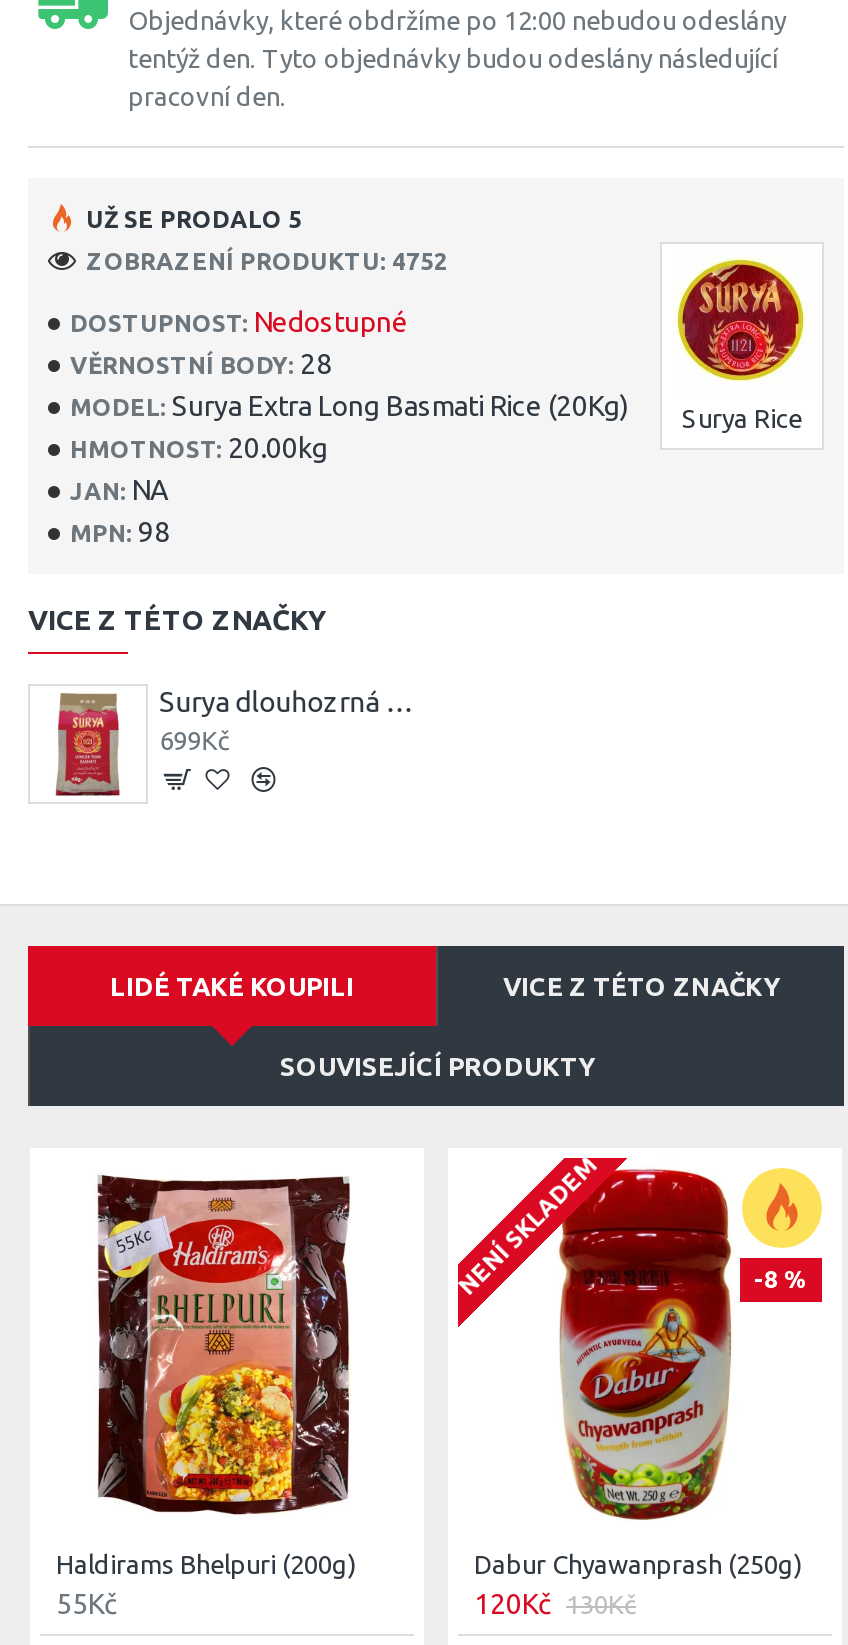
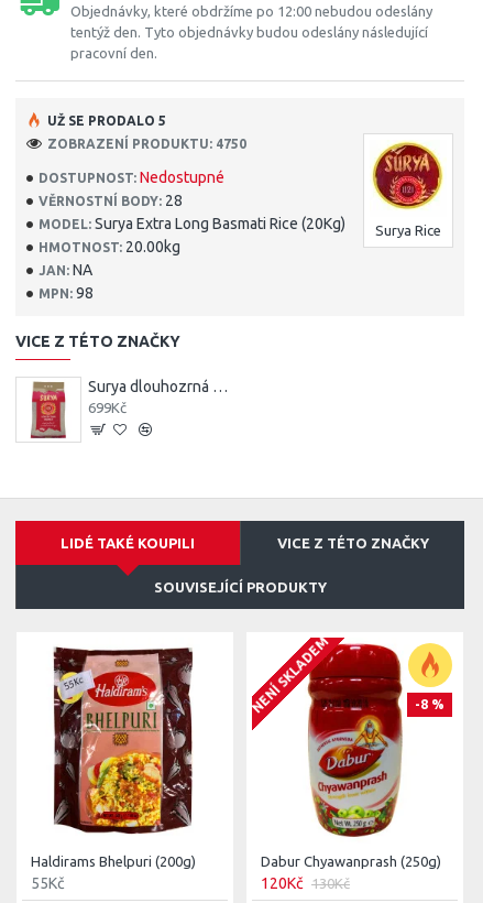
[86,247,448,273] ZOBRAZENÍ PRODUKTU: 4752 -> [47,136,246,150] ZOBRAZENÍ PRODUKTU: 4750

